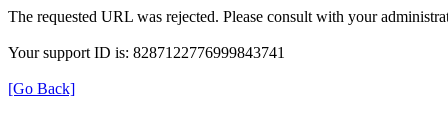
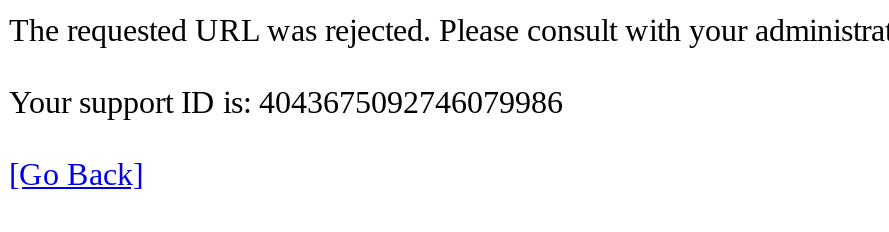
[8,44,285,61] Your support ID is: 8287122776999843741 -> [9,85,563,119] Your support ID is: 4043675092746079986

